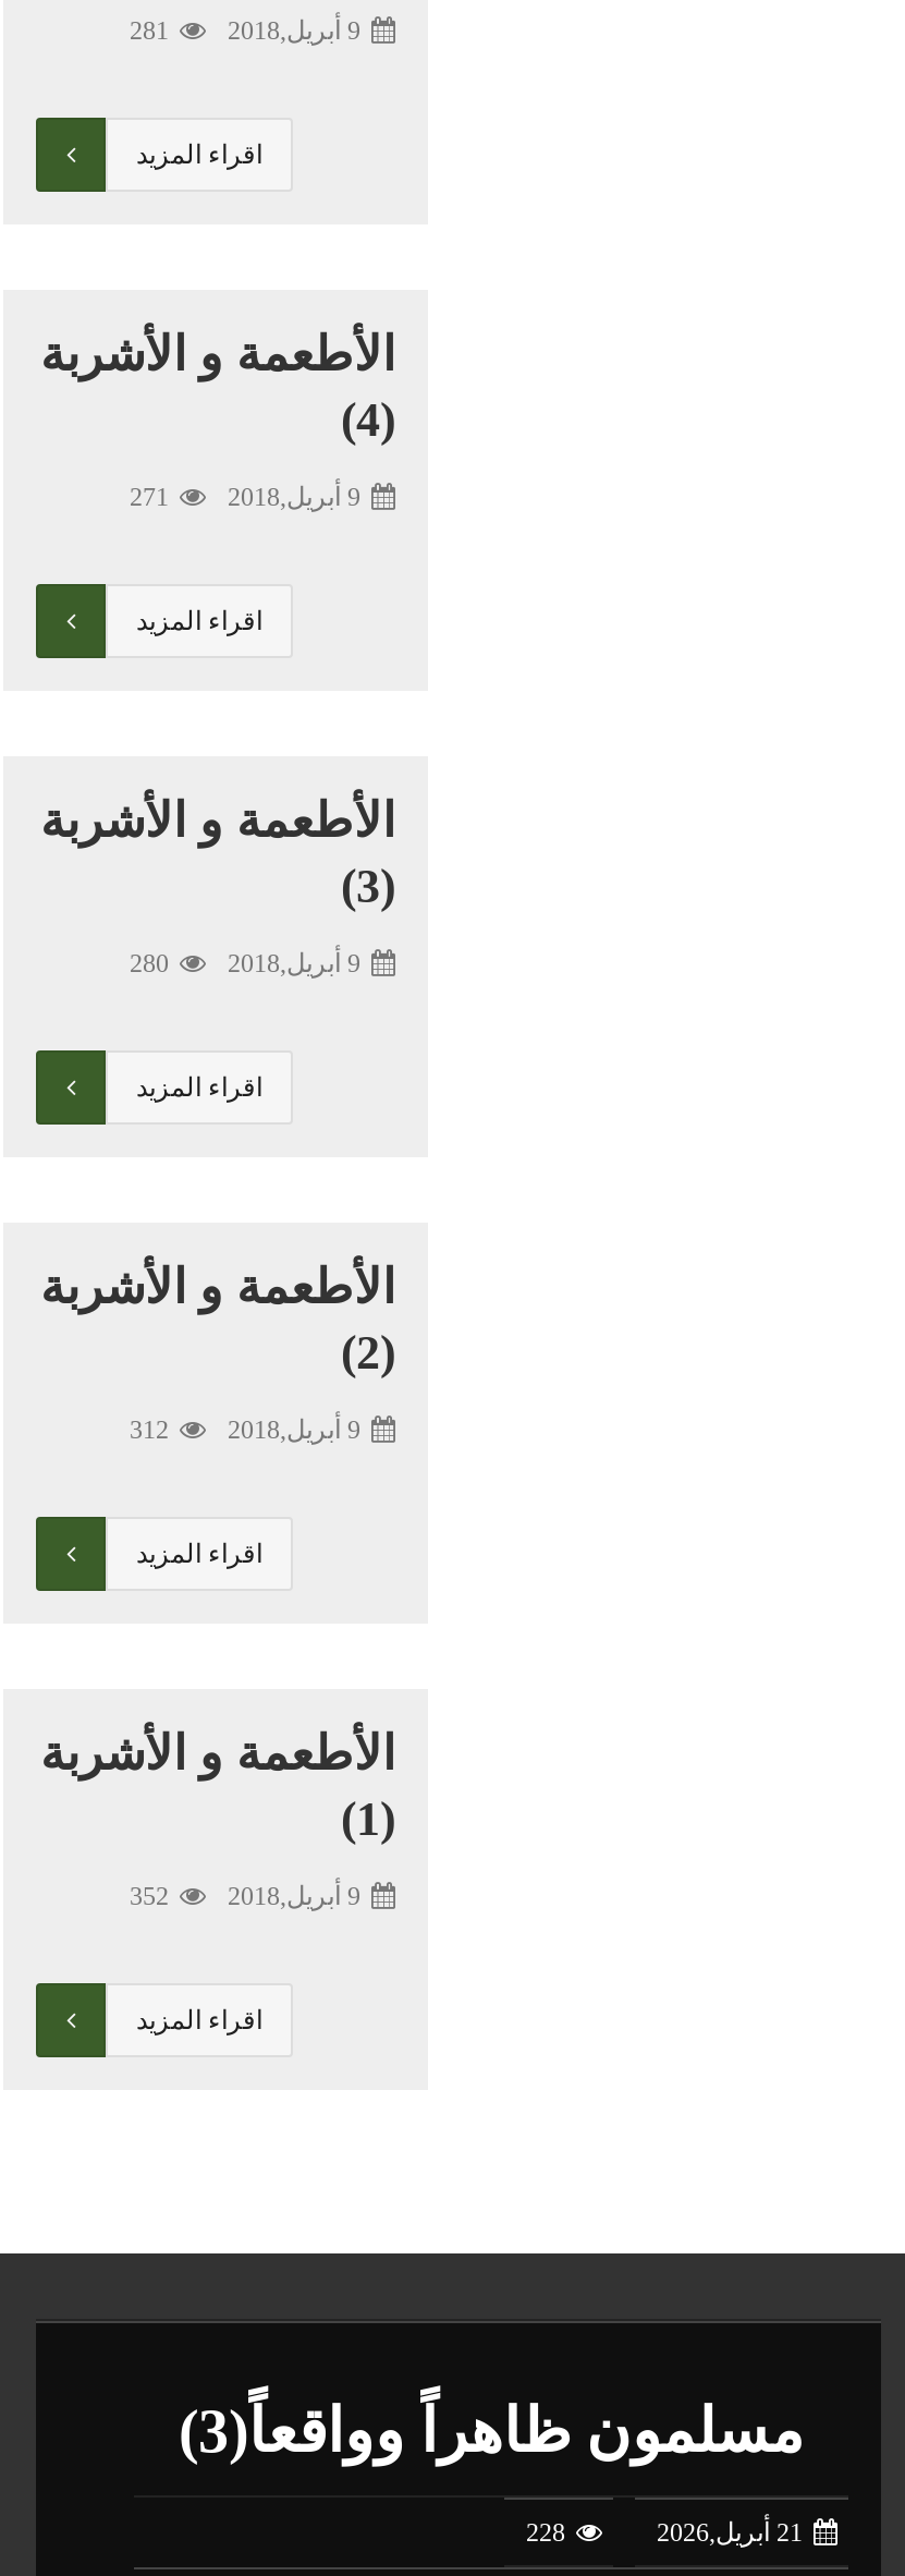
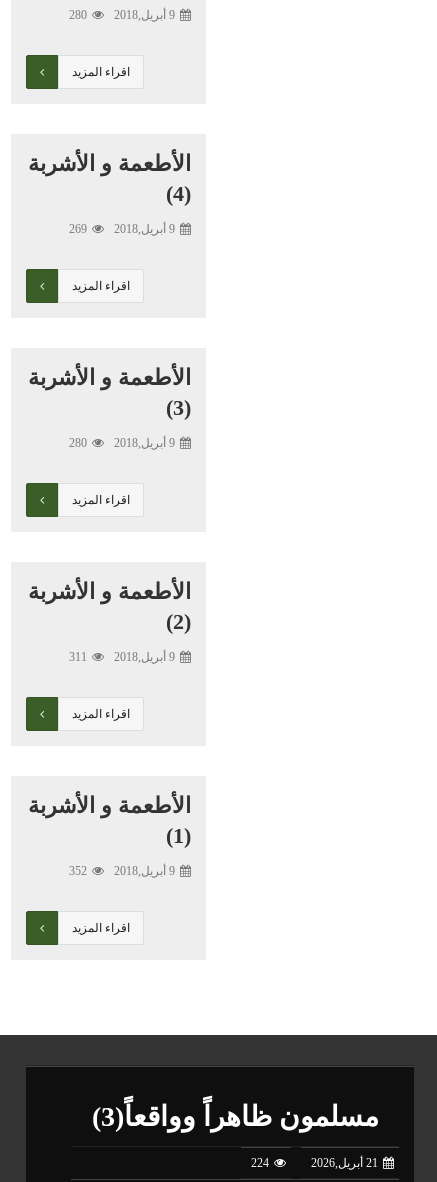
[130,15,169,45] 281 -> [69,8,87,22] 280
[130,481,169,511] 271 -> [69,222,87,236] 269
[130,1414,169,1444] 312 -> [69,650,87,664] 311
[526,2517,565,2547] 228 -> [251,1156,269,1170] 224

